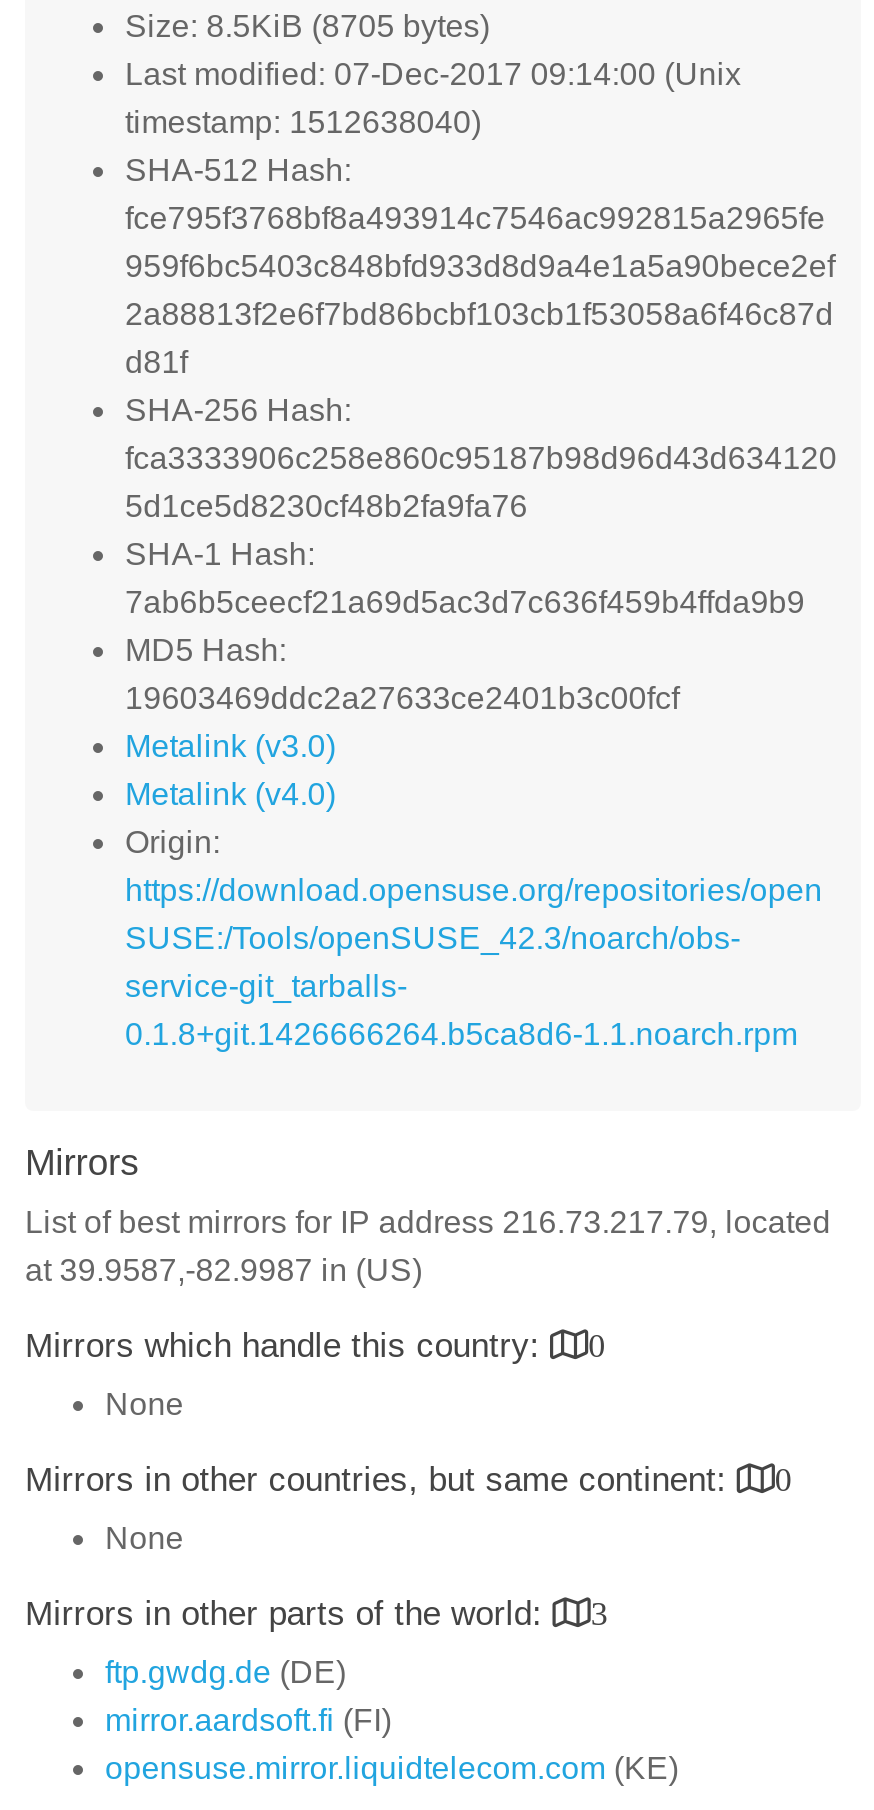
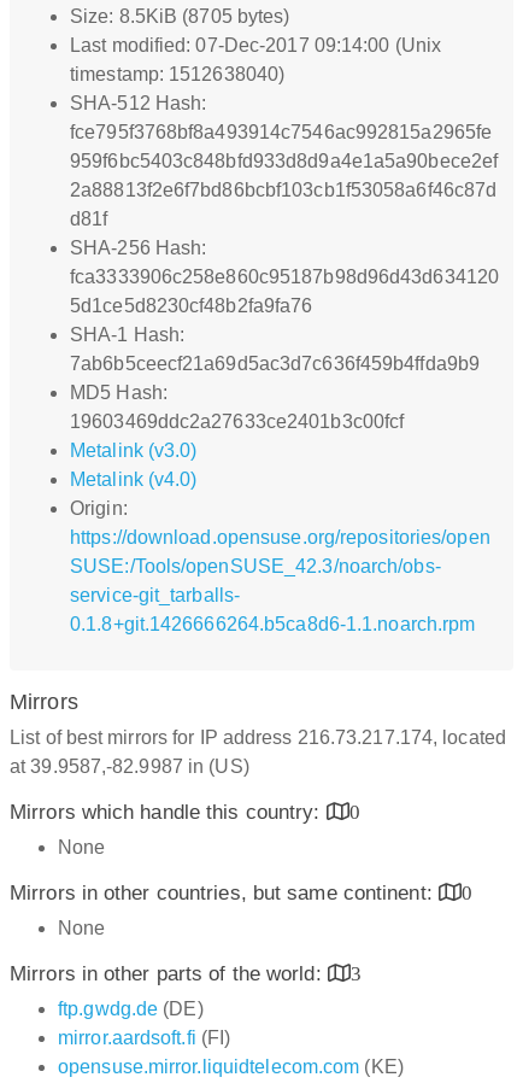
[25,1205,831,1239] List of best mirrors for IP address 216.73.217.79, located -> [10,727,506,748] List of best mirrors for IP address 216.73.217.174, located

